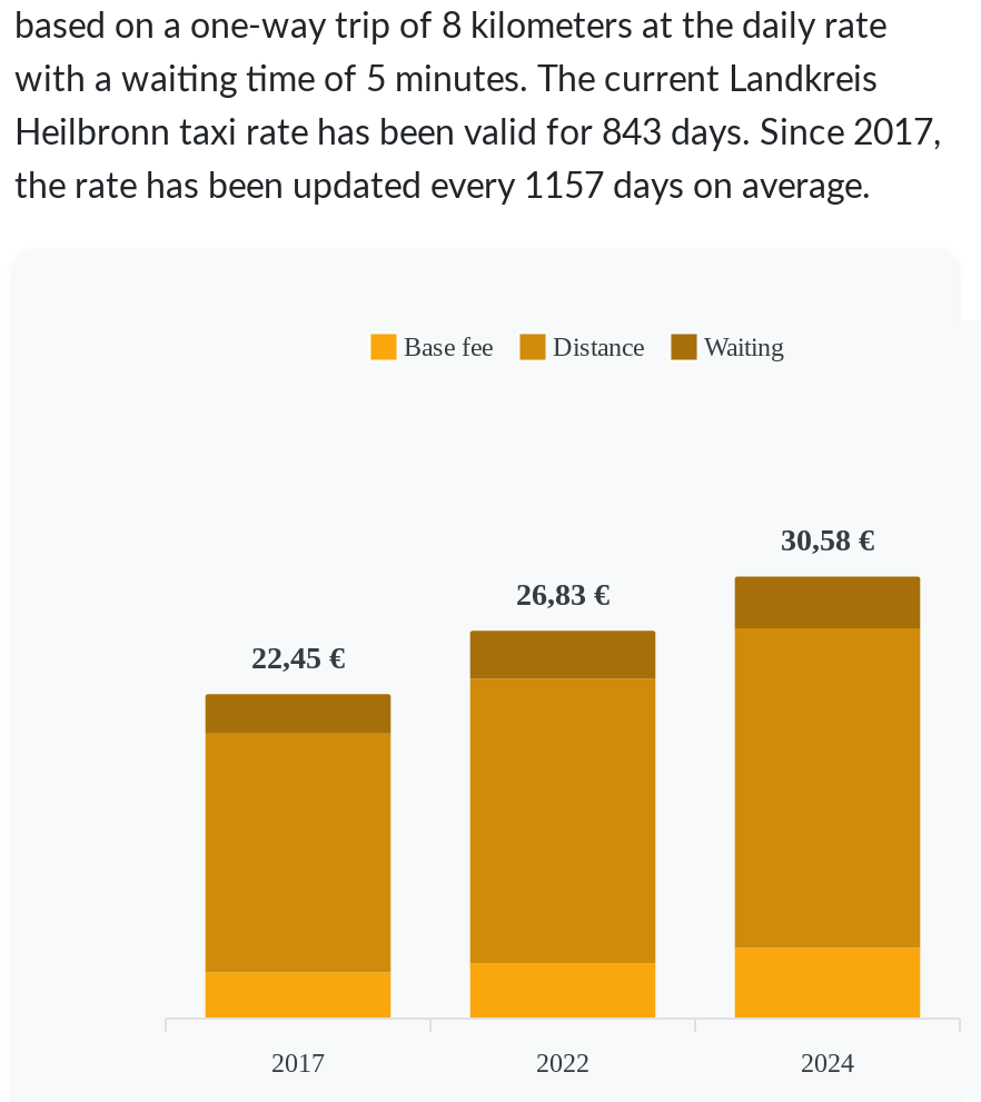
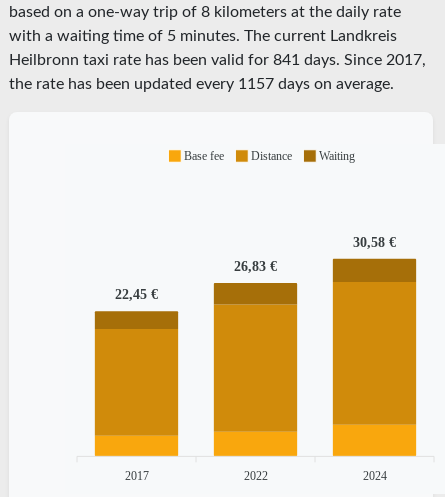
[14,116,942,152] Heilbronn taxi rate has been valid for 843 days. Since 2017, -> [9,52,426,68] Heilbronn taxi rate has been valid for 841 days. Since 2017,

